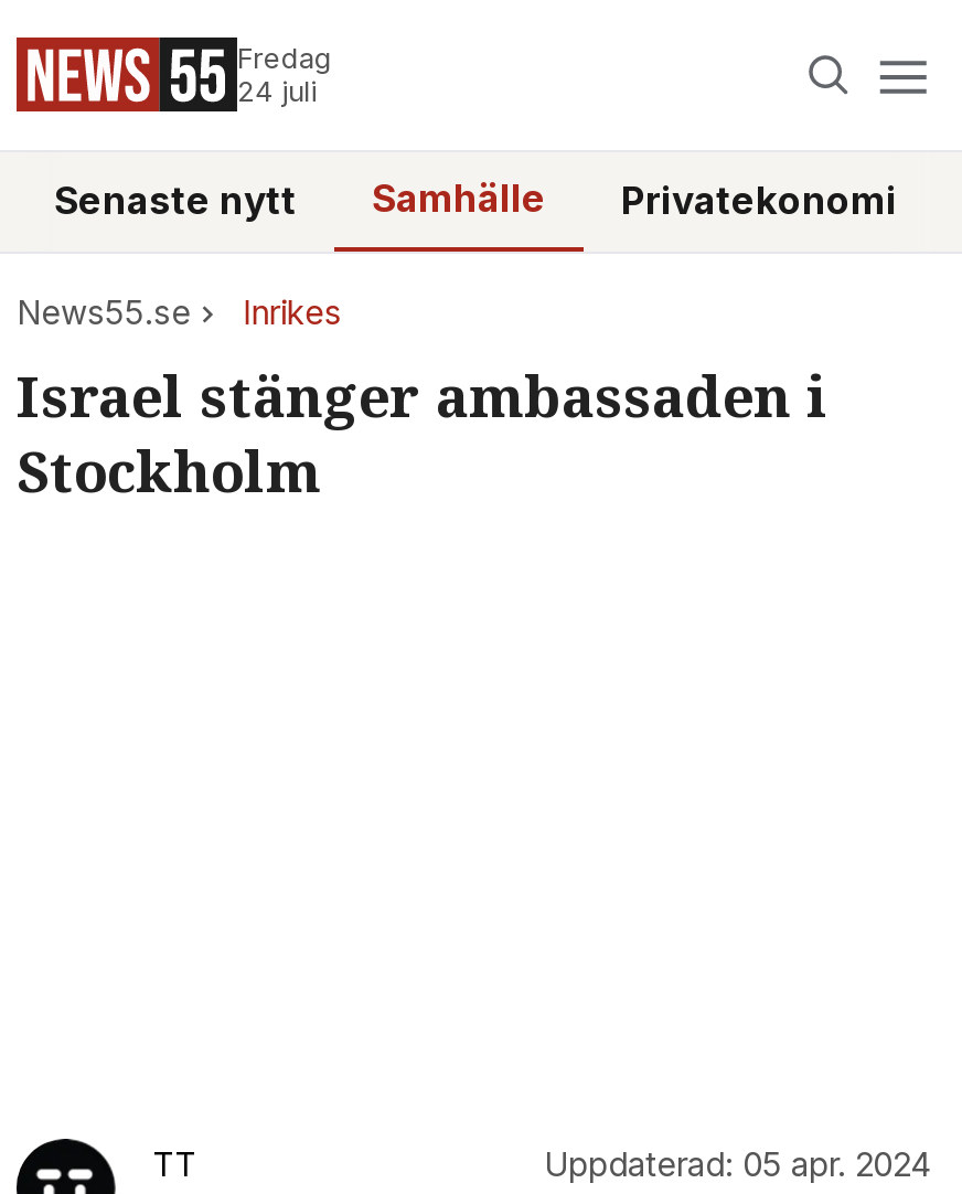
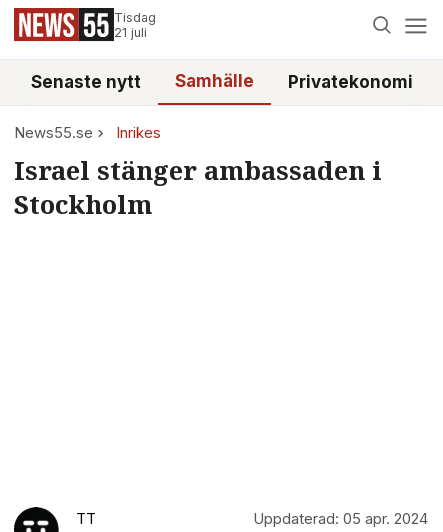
[237,42,332,108] Fredag | 24 juli -> [114,10,156,40] Tisdag | 21 juli

